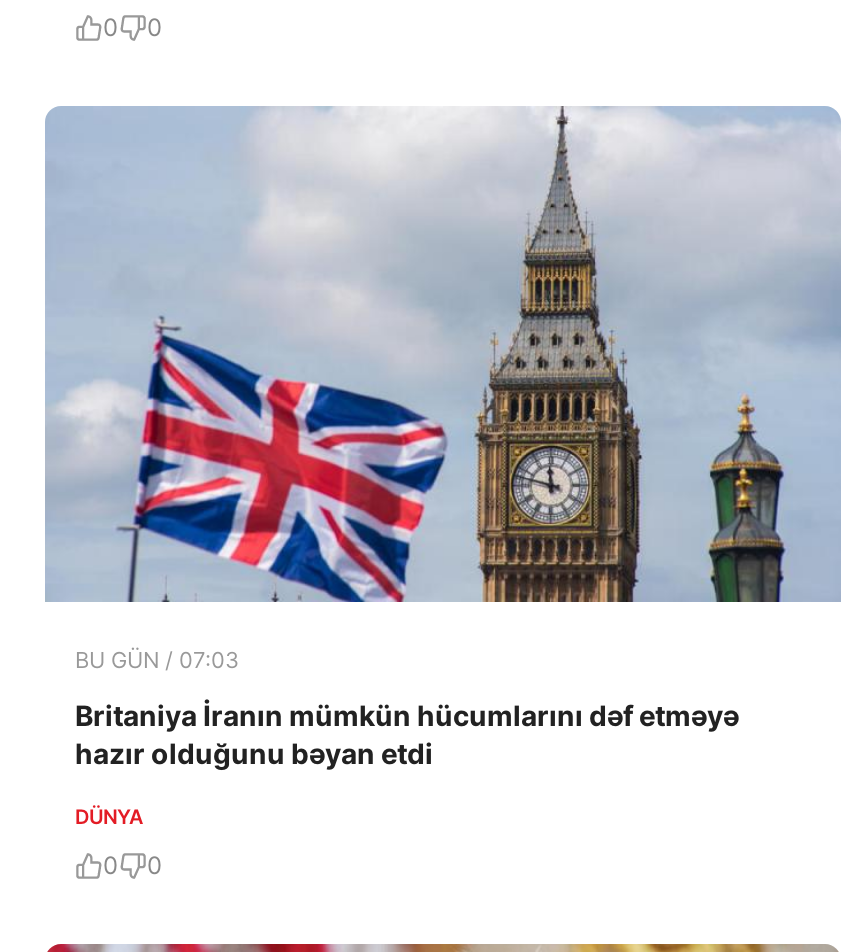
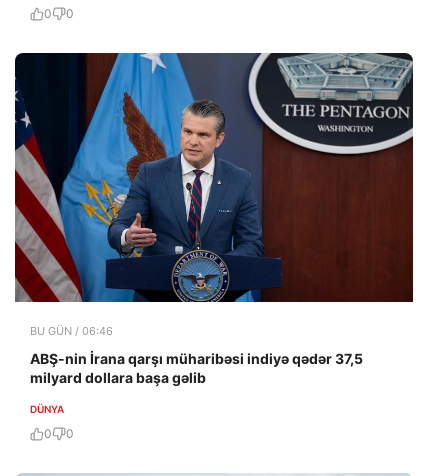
[45,106,841,675] [image] | BU GÜN / 07:03 -> [14,52,414,338] [image] | BU GÜN / 06:46
[75,699,739,771] Britaniya İranın mümkün hücumlarını dəf etməyə | hazır olduğunu bəyan etdi -> [30,350,363,386] ABŞ-nin İrana qarşı müharibəsi indiyə qədər 37,5 | milyard dollara başa gəlib

